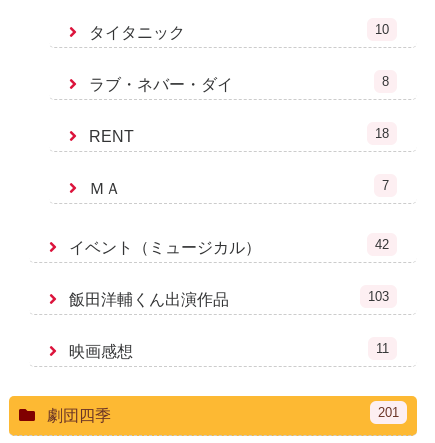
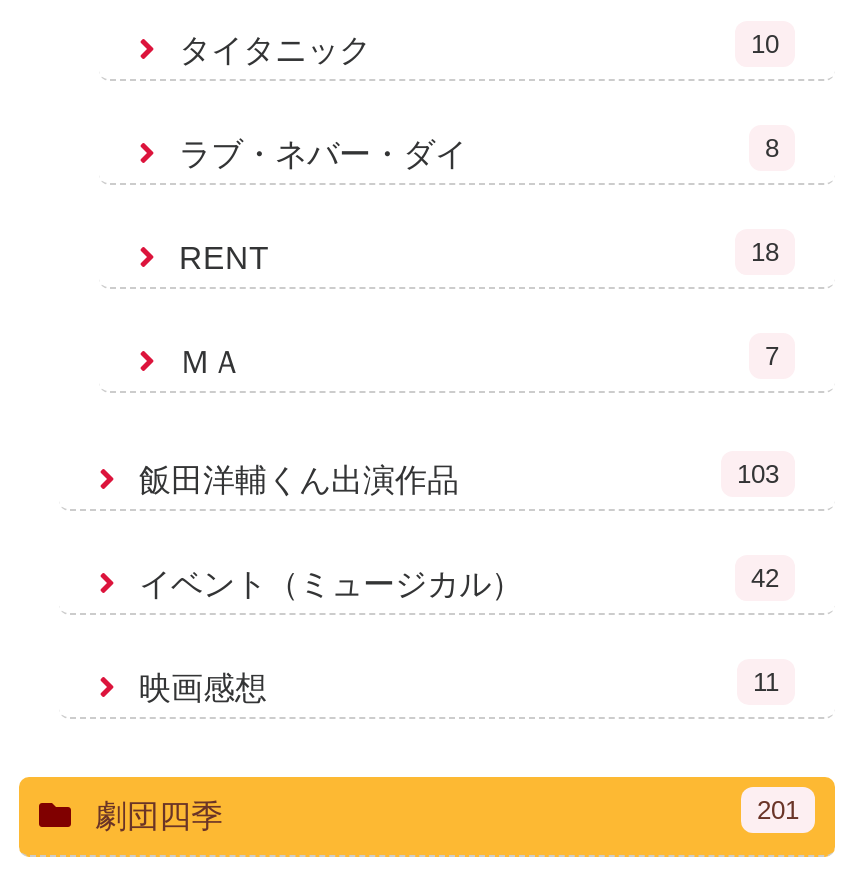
moved [69,237,389,256] -> [139,563,779,601]: イベント（ミュージカル） | 42
moved [69,289,389,308] -> [139,459,779,497]: 飯田洋輔くん出演作品 | 103

